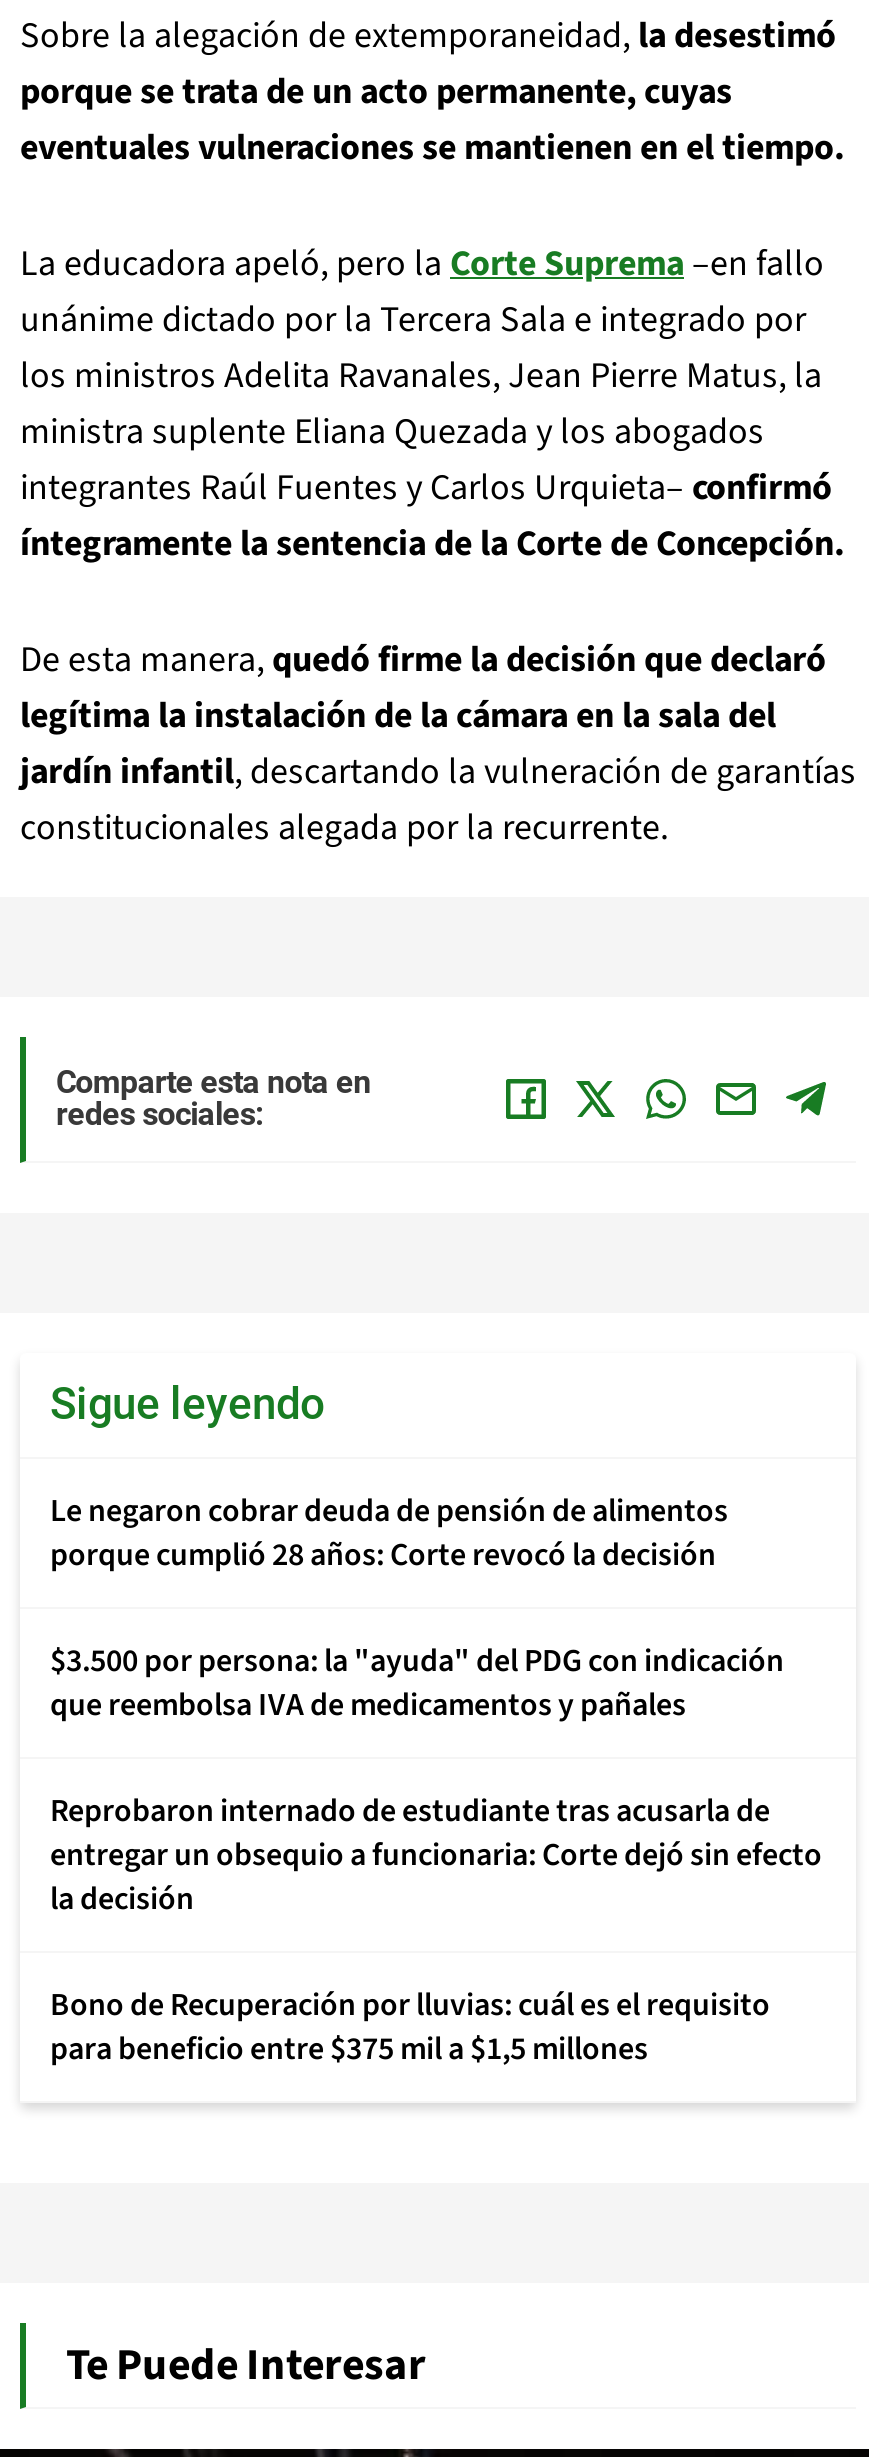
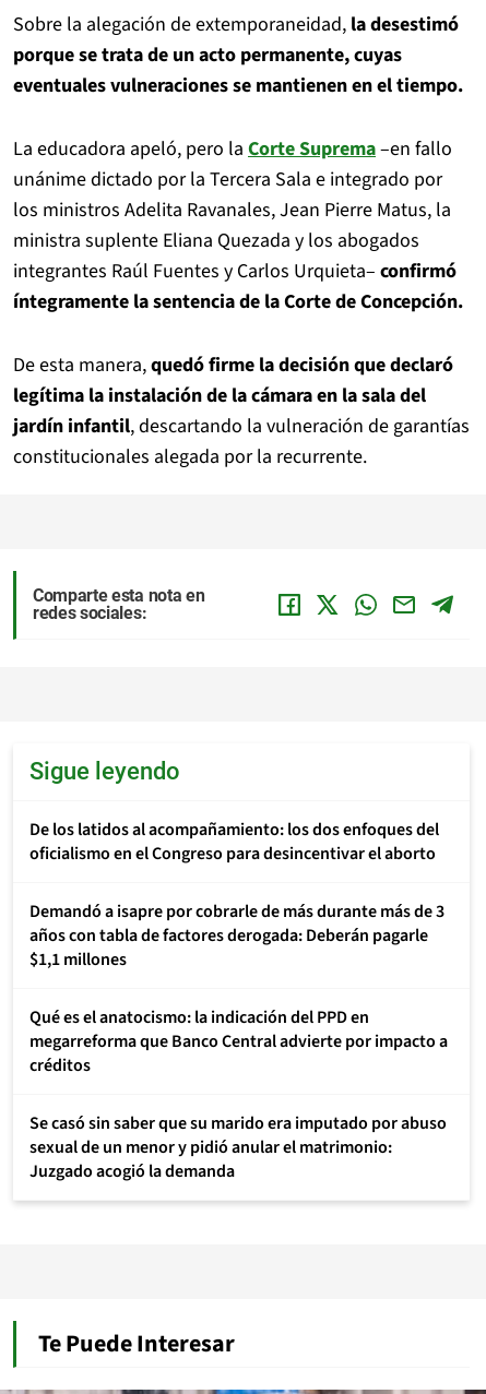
[50,1489,728,1577] Le negaron cobrar deuda de pensión de alimentos | porque cumplió 28 años: Corte revocó la decisión -> [29,818,439,866] De los latidos al acompañamiento: los dos enfoques del | oficialismo en el Congreso para desincentivar el aborto
[50,1639,784,1727] $3.500 por persona: la "ayuda" del PDG con indicación | que reembolsa IVA de medicamentos y pañales -> [29,899,444,972] Demandó a isapre por cobrarle de más durante más de 3 | años con tabla de factores derogada: Deberán pagarle | $1,1 millones
[50,1789,822,1921] Reprobaron internado de estudiante tras acusarla de | entregar un obsequio a funcionaria: Corte dejó sin efecto | la decisión -> [29,1005,448,1077] Qué es el anatocismo: la indicación del PPD en | megarreforma que Banco Central advierte por impacto a | créditos
[50,1983,770,2071] Bono de Recuperación por lluvias: cuál es el requisito | para beneficio entre $375 mil a $1,5 millones -> [29,1111,447,1183] Se casó sin saber que su marido era imputado por abuso | sexual de un menor y pidió anular el matrimonio: | Juzgado acogió la demanda

